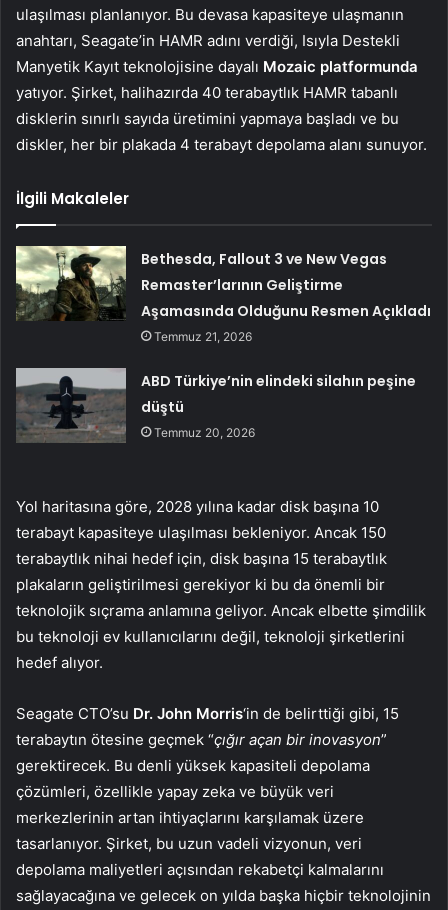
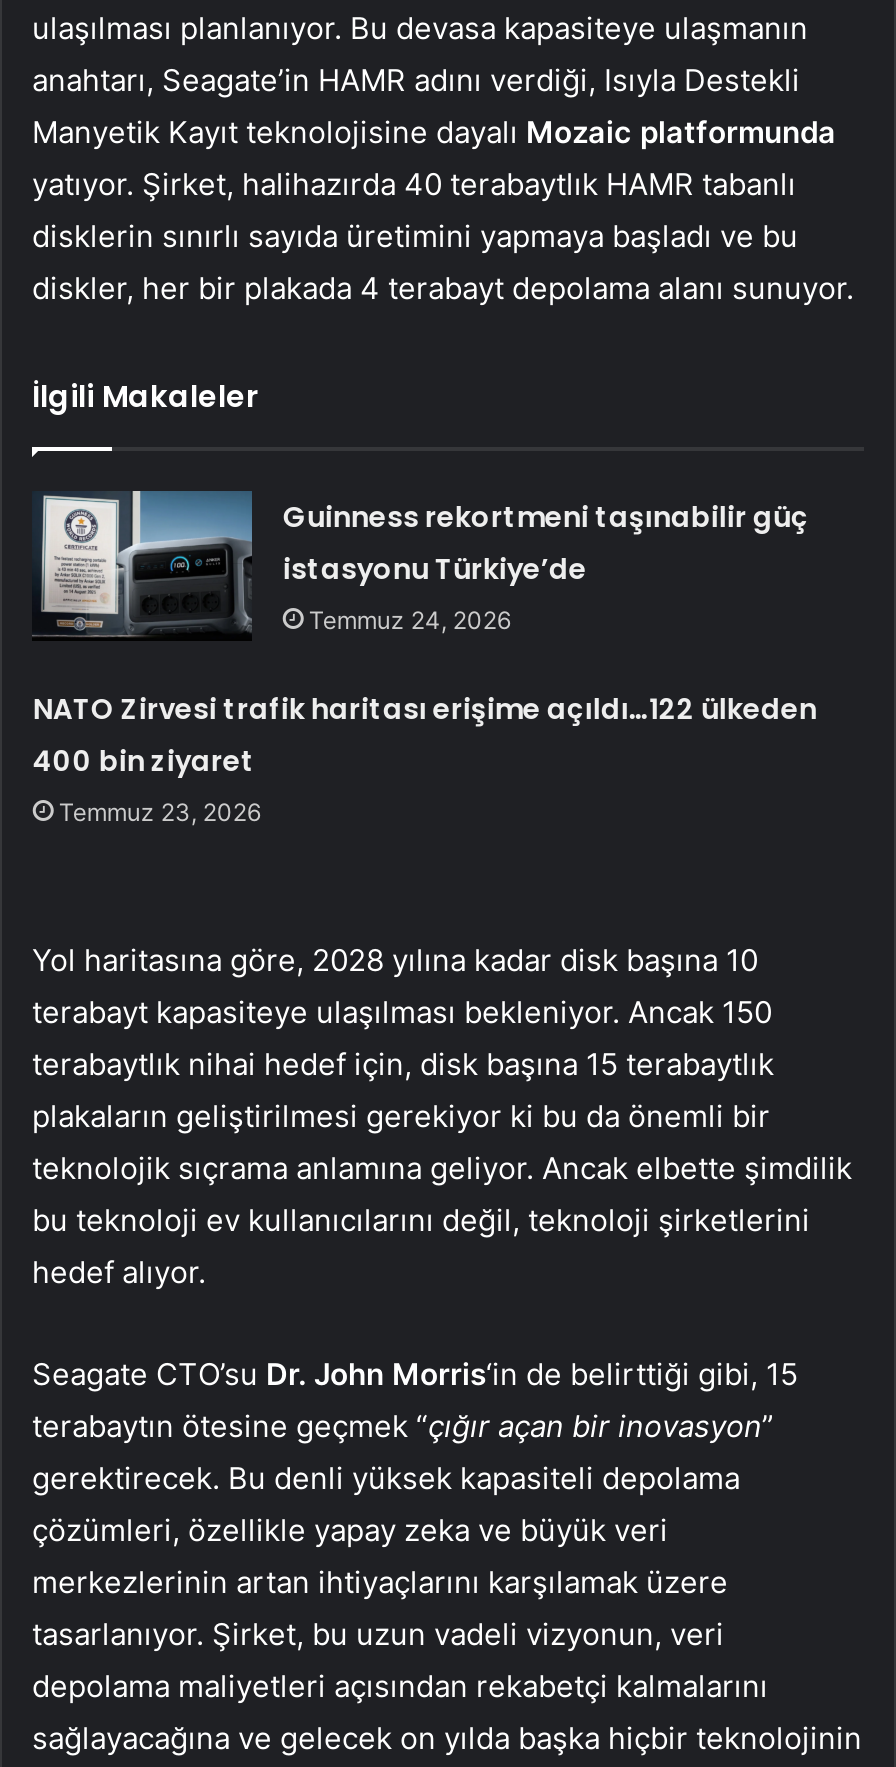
[15,245,431,344] [image] | Bethesda, Fallout 3 ve New Vegas | Remaster’larının Geliştirme | Aşamasında Olduğunu Resmen Açıkladı | Temmuz 21, 2026 -> [32,489,809,641] [image] | Guinness rekortmeni taşınabilir güç | istasyonu Türkiye’de | Temmuz 24, 2026
[141,371,416,440] ABD Türkiye’nin elindeki silahın peşine | düştü | Temmuz 20, 2026 -> [33,689,817,827] NATO Zirvesi trafik haritası erişime açıldı…122 ülkeden | 400 bin ziyaret | Temmuz 23, 2026

